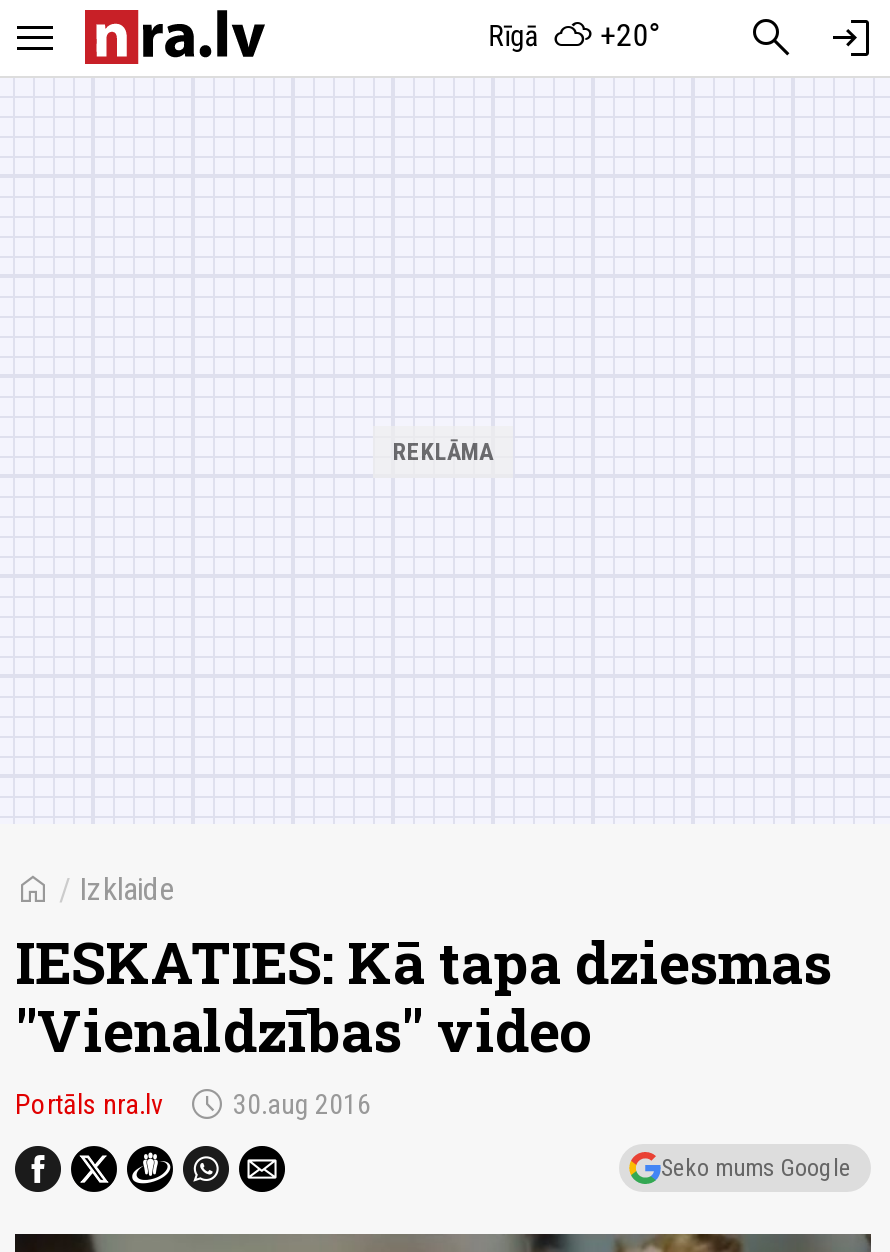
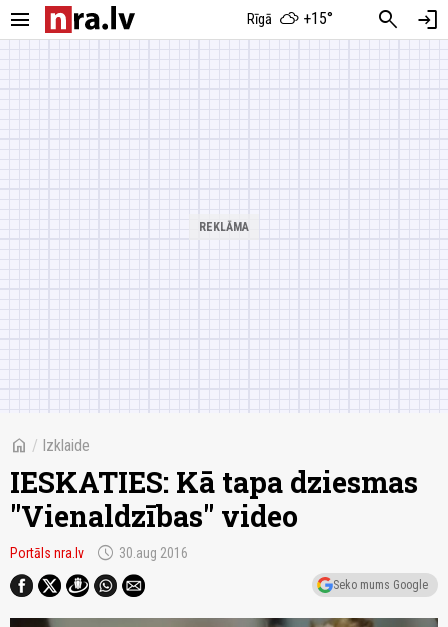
[489,16,661,54] Rīgā +20° -> [247,9,333,28] Rīgā +15°

